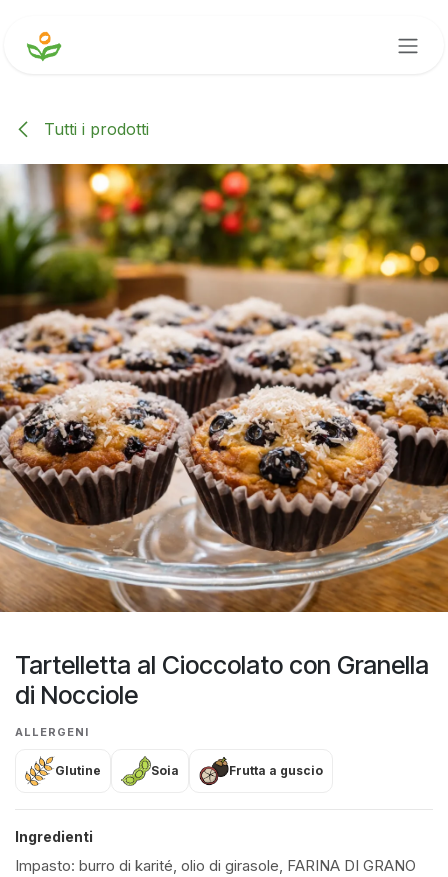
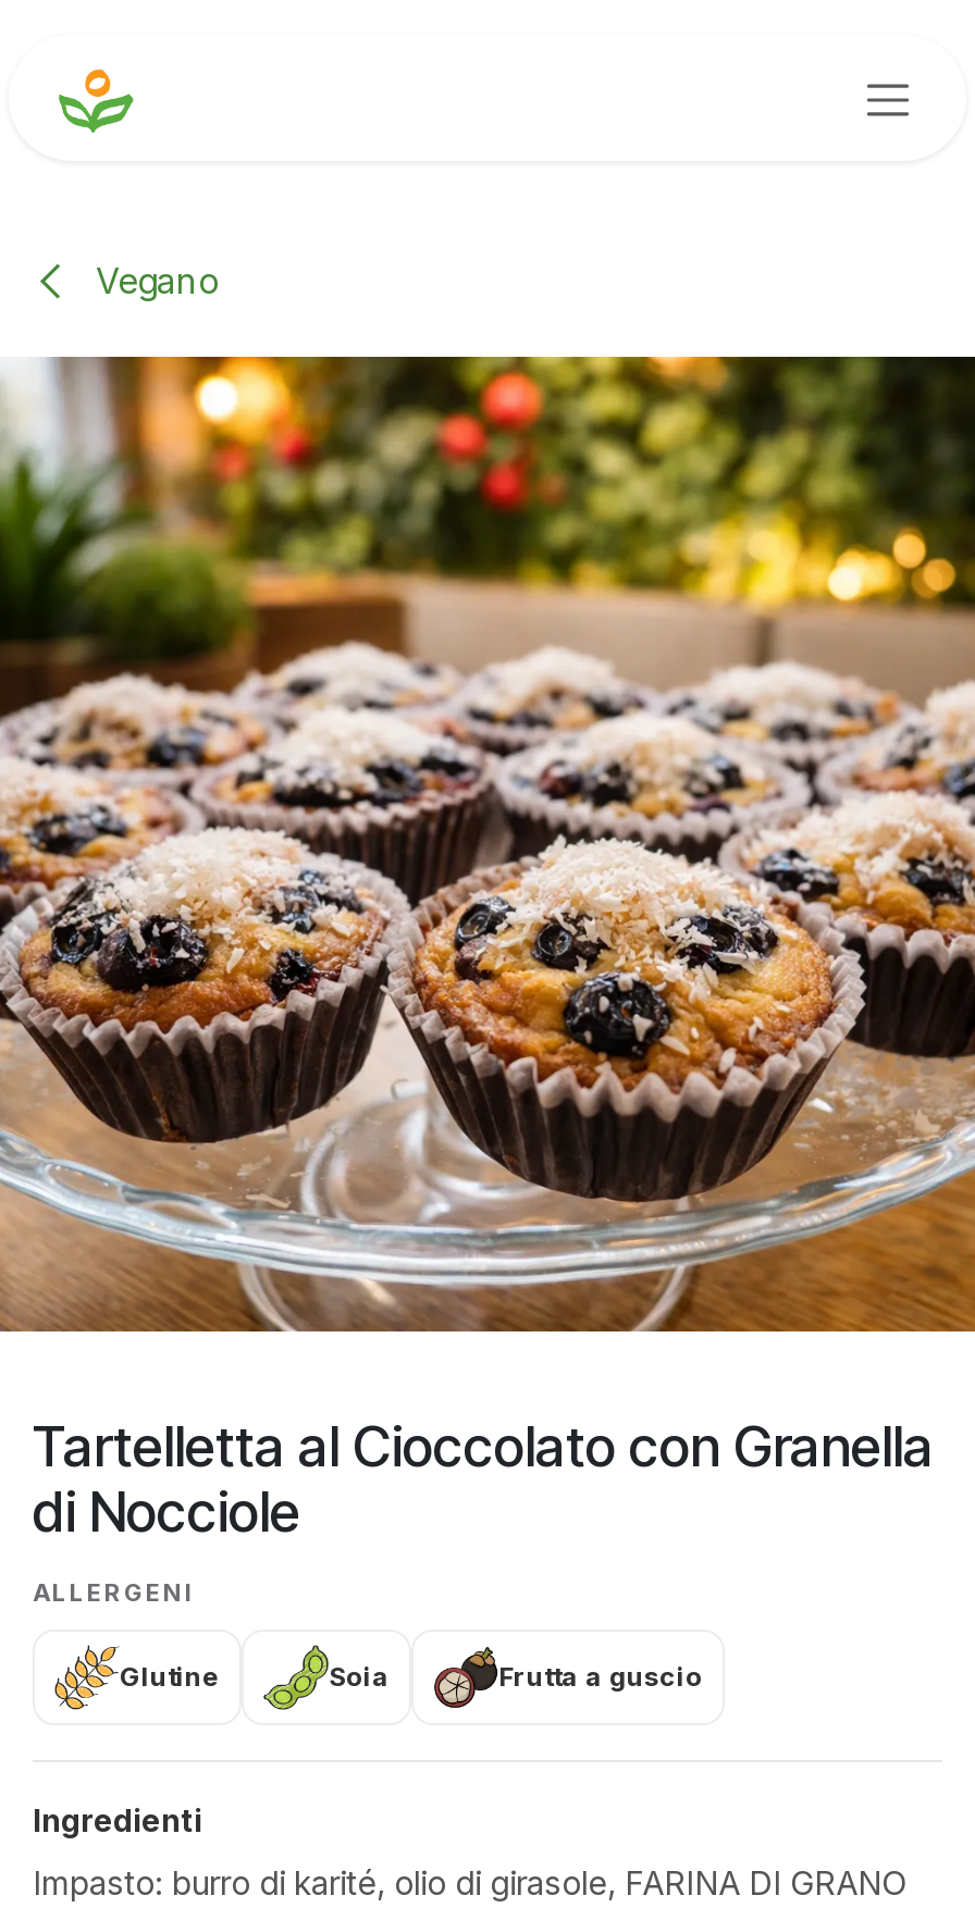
[44,119,149,139] Tutti i prodotti -> [85,258,220,302] Vegano

